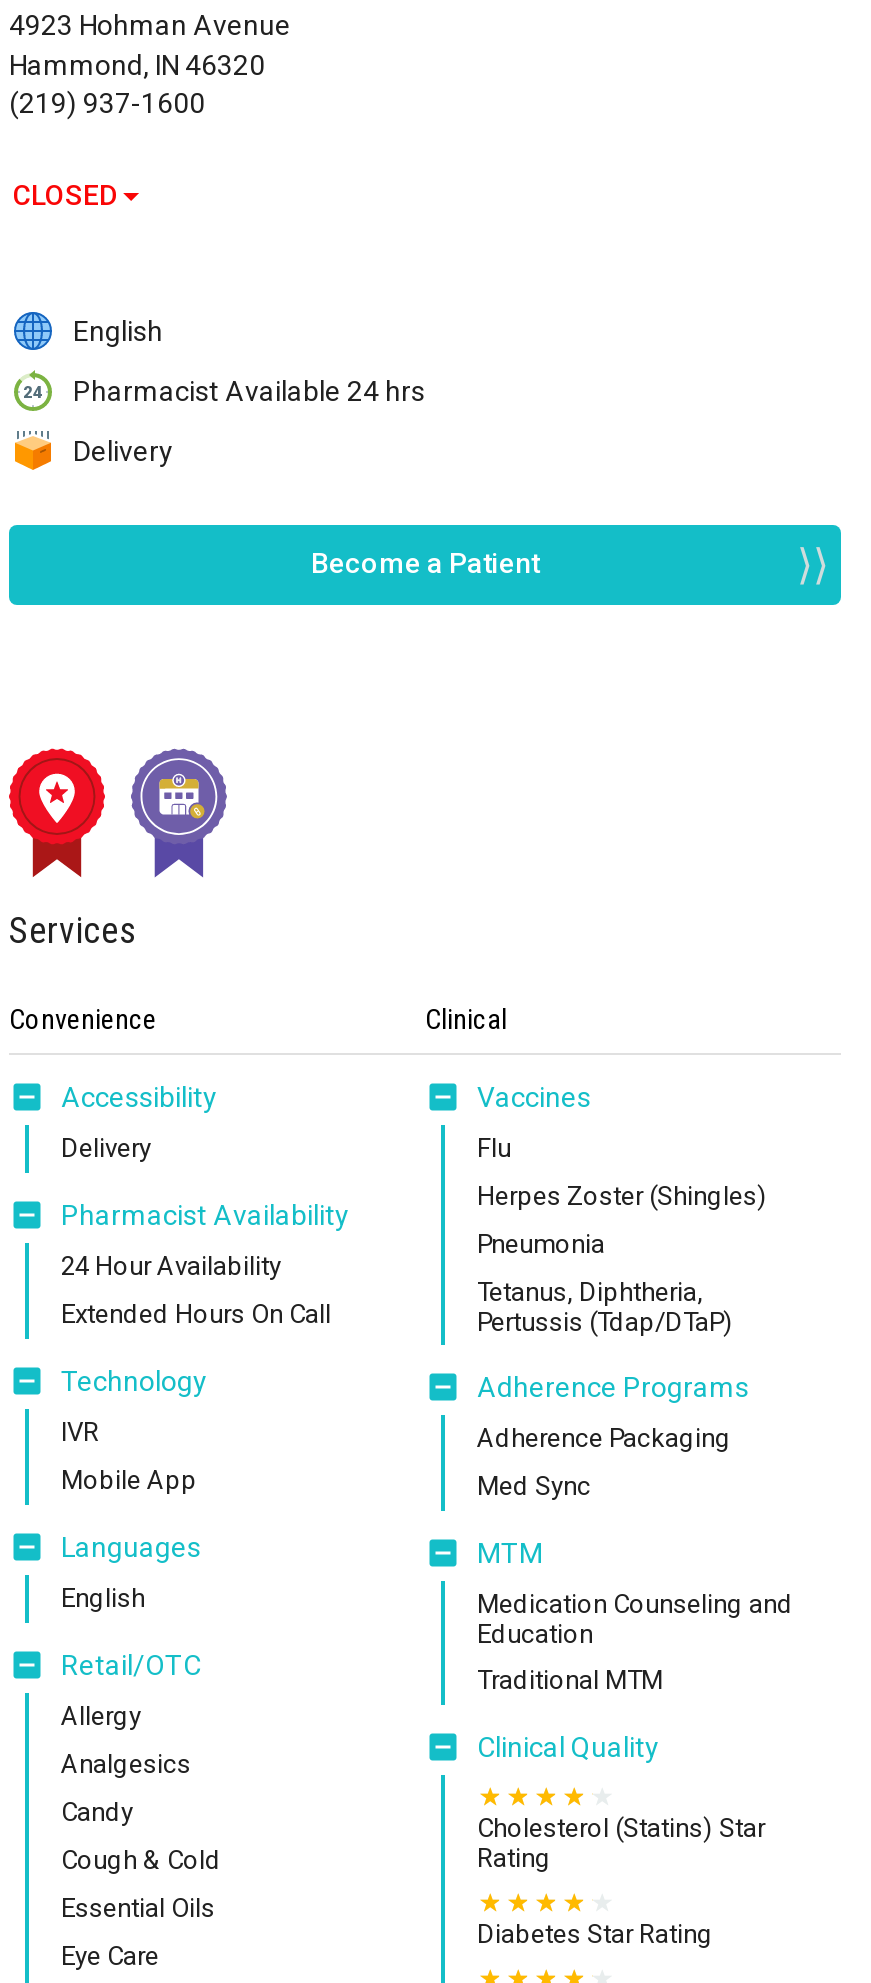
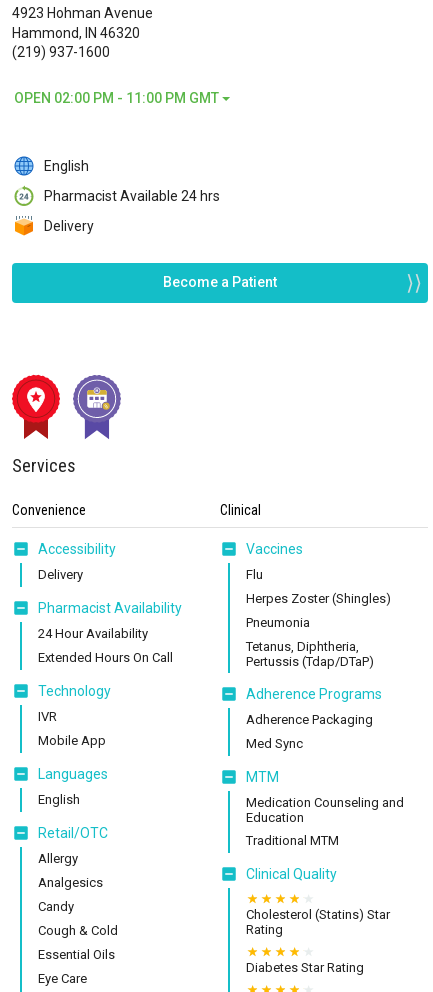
[13,178,117,210] CLOSED -> [14,89,219,105] OPEN 02:00 PM - 11:00 PM GMT

